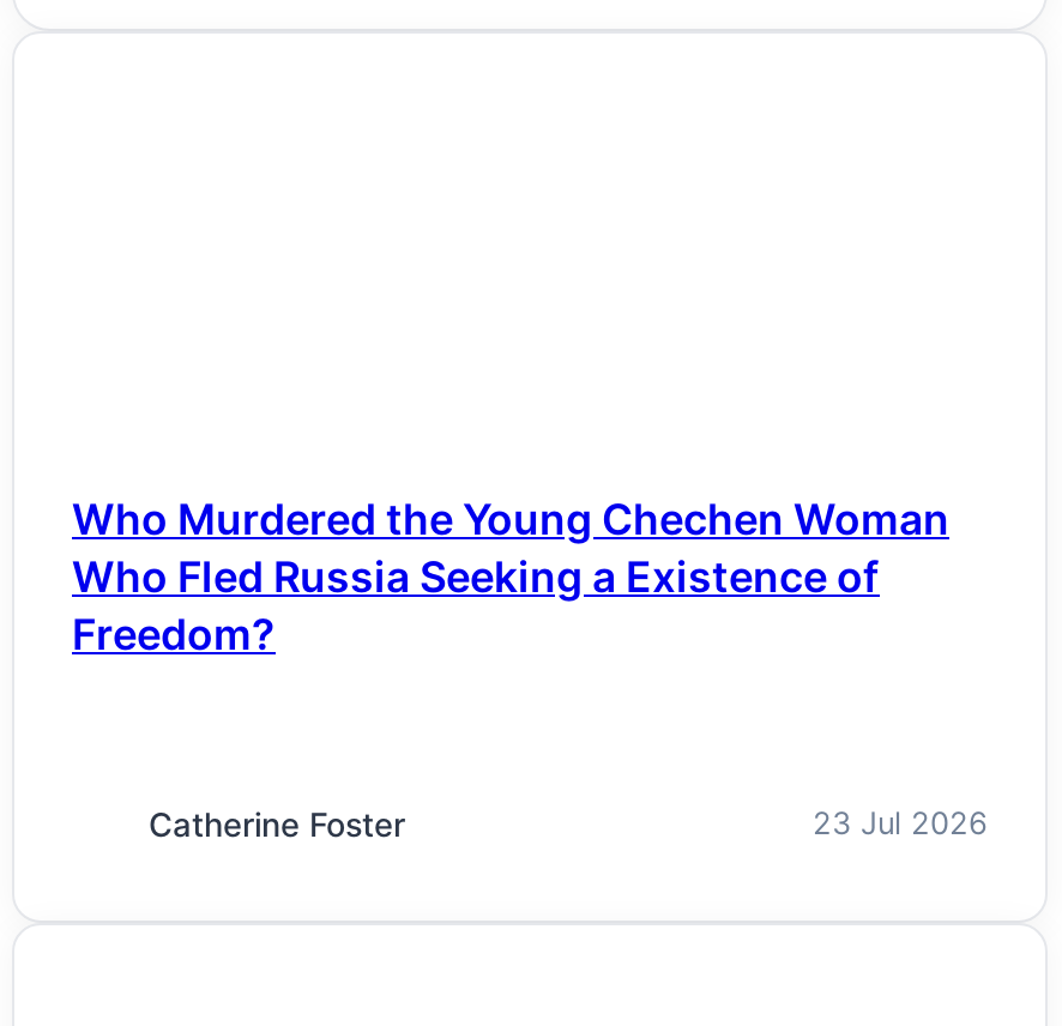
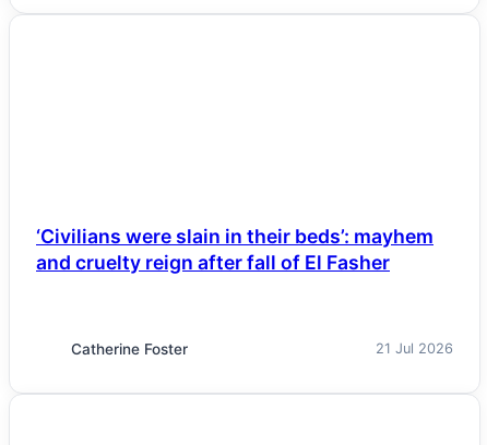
[72,495,949,660] Who Murdered the Young Chechen Woman | Who Fled Russia Seeking a Existence of | Freedom? -> [36,225,433,274] ‘Civilians were slain in their beds’: mayhem | and cruelty reign after fall of El Fasher
[813,806,988,842] 23 Jul 2026 -> [376,341,453,357] 21 Jul 2026

